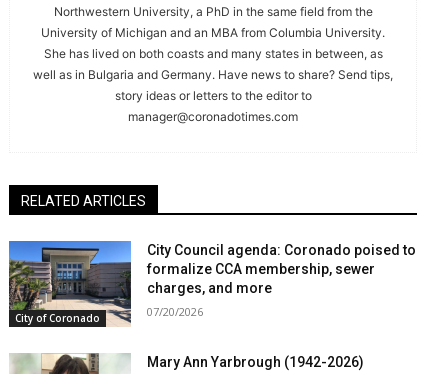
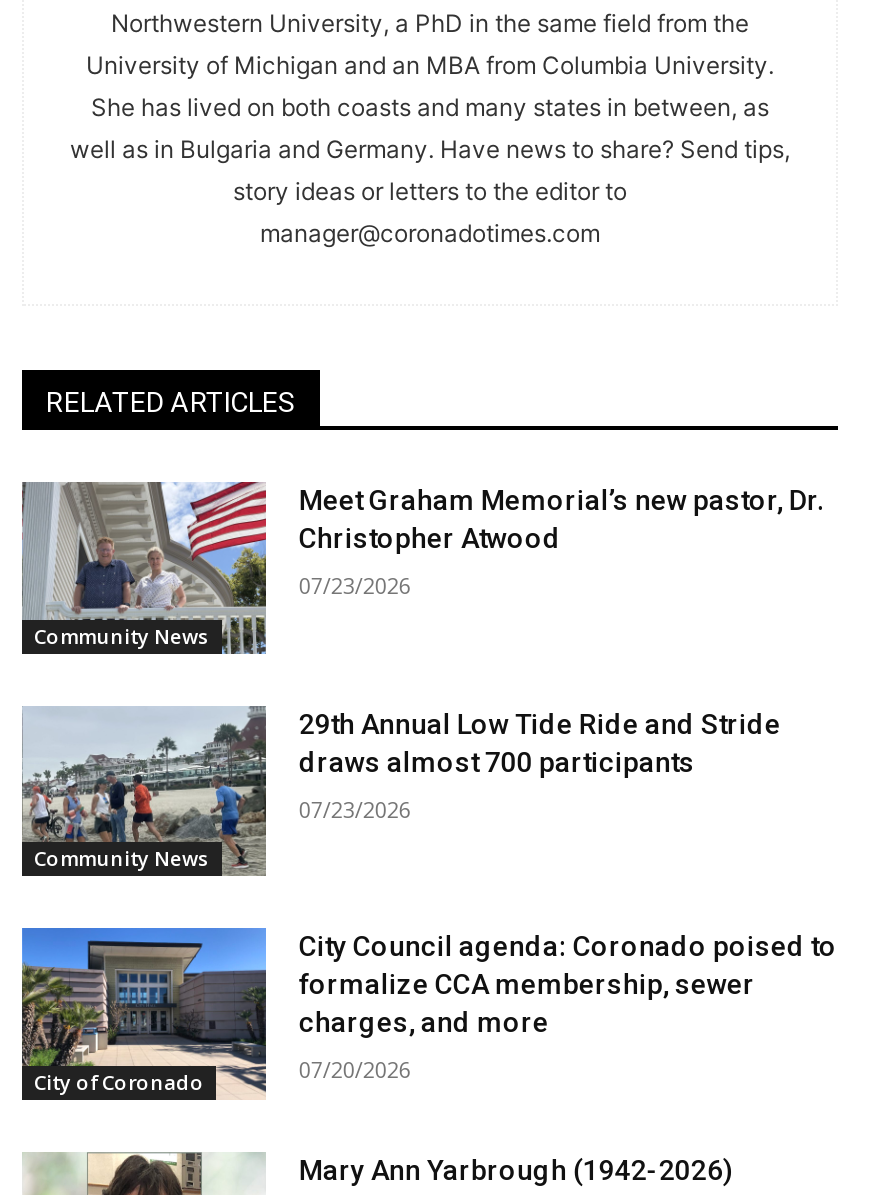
none -> [20,480,268,656] [image] | Community News
none -> [22,708,268,874] [image] | Community News
none -> [299,484,825,600] Meet Graham Memorial’s new pastor, Dr. | Christopher Atwood | 07/23/2026
none -> [299,707,781,823] 29th Annual Low Tide Ride and Stride | draws almost 700 participants | 07/23/2026

